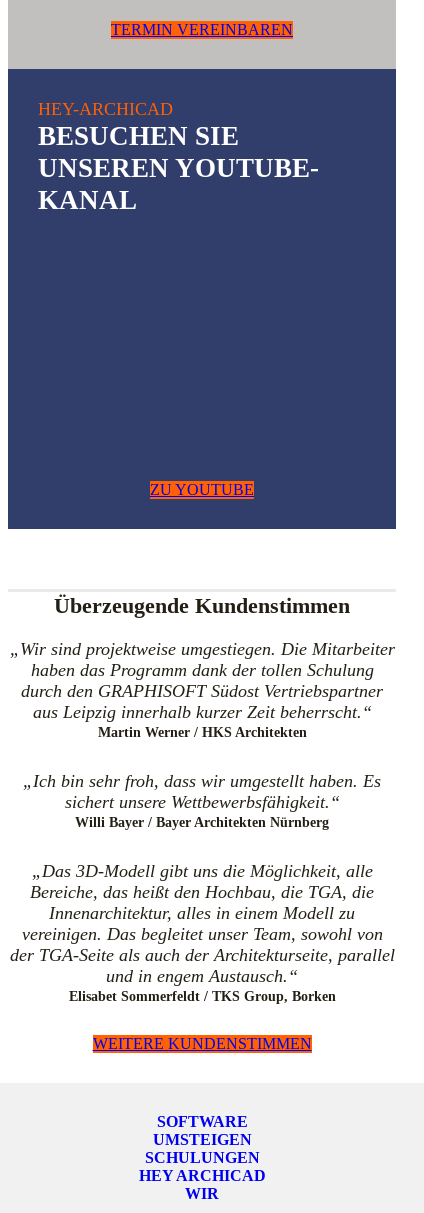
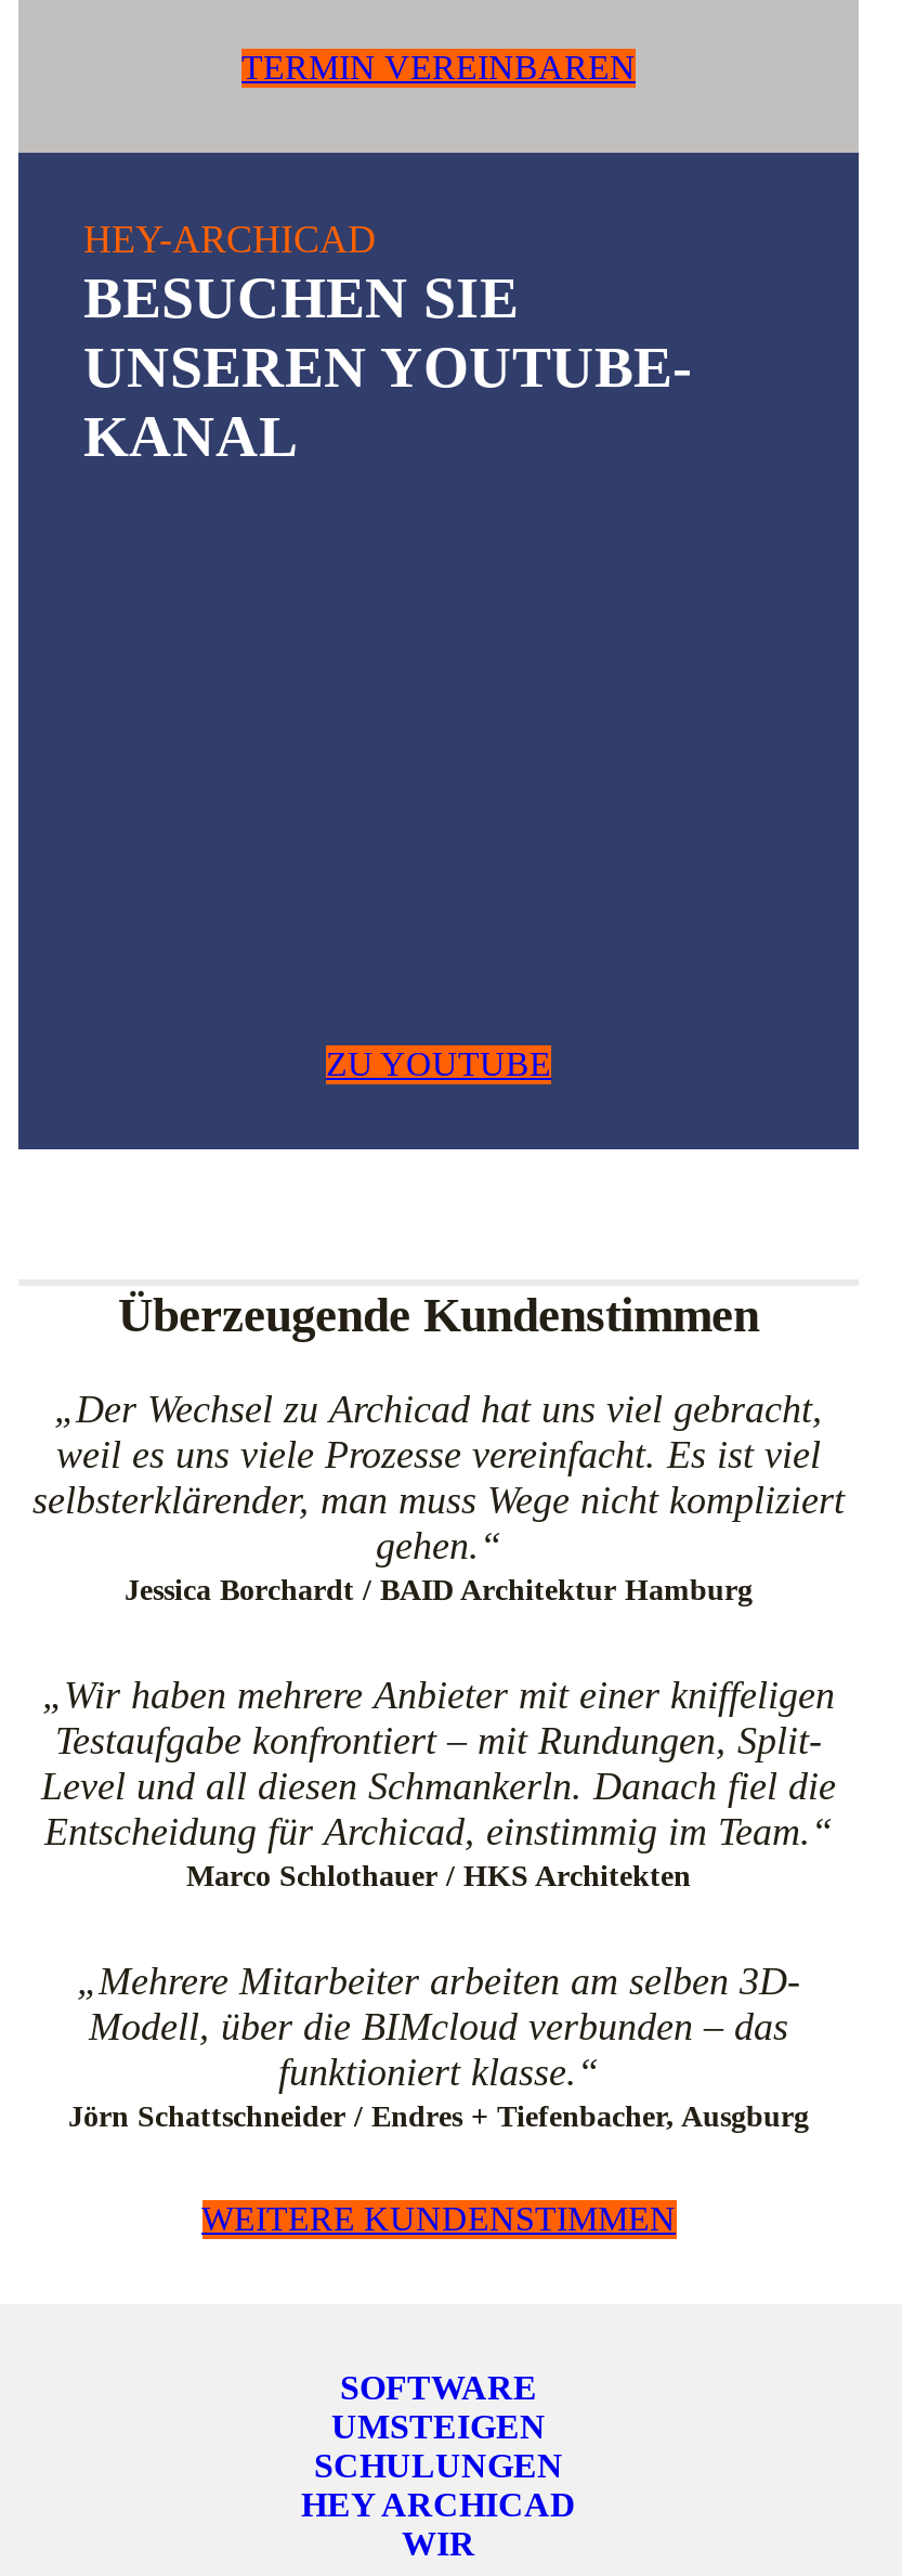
[9,639,394,740] „Wir sind projektweise umgestiegen. Die Mitarbeiter | haben das Programm dank der tollen Schulung | durch den GRAPHISOFT Südost Vertriebspartner | aus Leipzig innerhalb kurzer Zeit beherrscht.“ | Martin Werner / HKS Architekten -> [32,1388,845,1606] „Der Wechsel zu Archicad hat uns viel gebracht, | weil es uns viele Prozesse vereinfacht. Es ist viel | selbsterklärender, man muss Wege nicht kompliziert | gehen.“ | Jessica Borchardt / BAID Architektur Hamburg
[23,771,381,830] „Ich bin sehr froh, dass wir umgestellt haben. Es | sichert unsere Wettbewerbsfähigkeit.“ | Willi Bayer / Bayer Architekten Nürnberg -> [41,1674,836,1892] „Wir haben mehrere Anbieter mit einer kniffeligen | Testaufgabe konfrontiert – mit Rundungen, Split- | Level und all diesen Schmankerln. Danach fiel die | Entscheidung für Archicad, einstimmig im Team.“ | Marco Schlothauer / HKS Architekten
[9,861,394,1004] „Das 3D-Modell gibt uns die Möglichkeit, alle | Bereiche, das heißt den Hochbau, die TGA, die | Innenarchitektur, alles in einem Modell zu | vereinigen. Das begleitet unser Team, sowohl von | der TGA-Seite als auch der Architekturseite, parallel | und in engem Austausch.“ | Elisabet Sommerfeldt / TKS Group, Borken -> [68,1960,809,2133] „Mehrere Mitarbeiter arbeiten am selben 3D- | Modell, über die BIMcloud verbunden – das | funktioniert klasse.“ | Jörn Schattschneider / Endres + Tiefenbacher, Ausgburg

